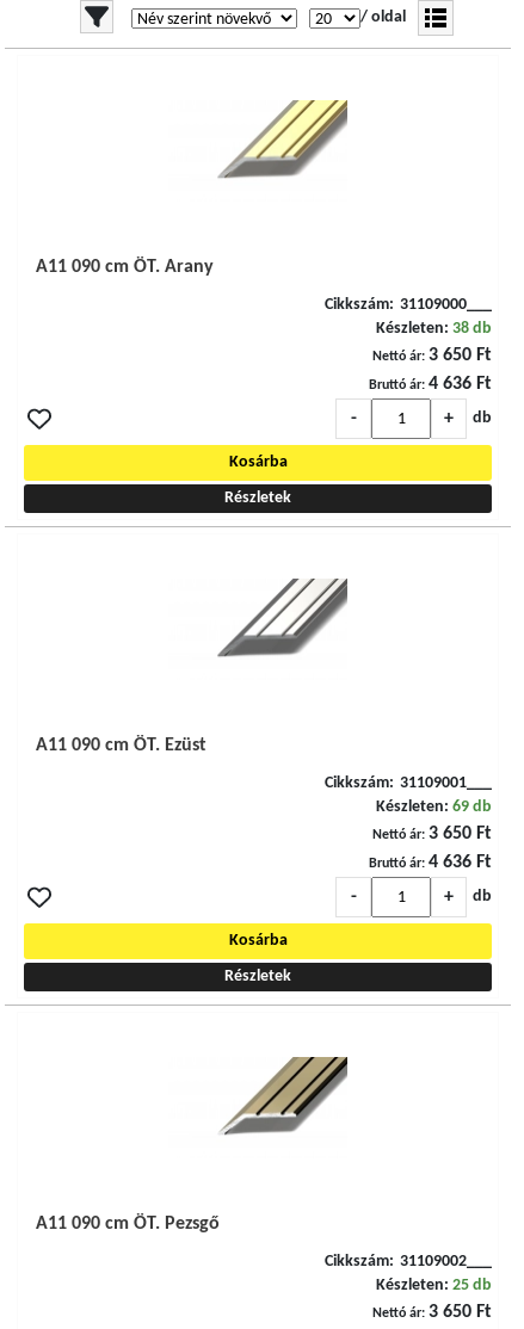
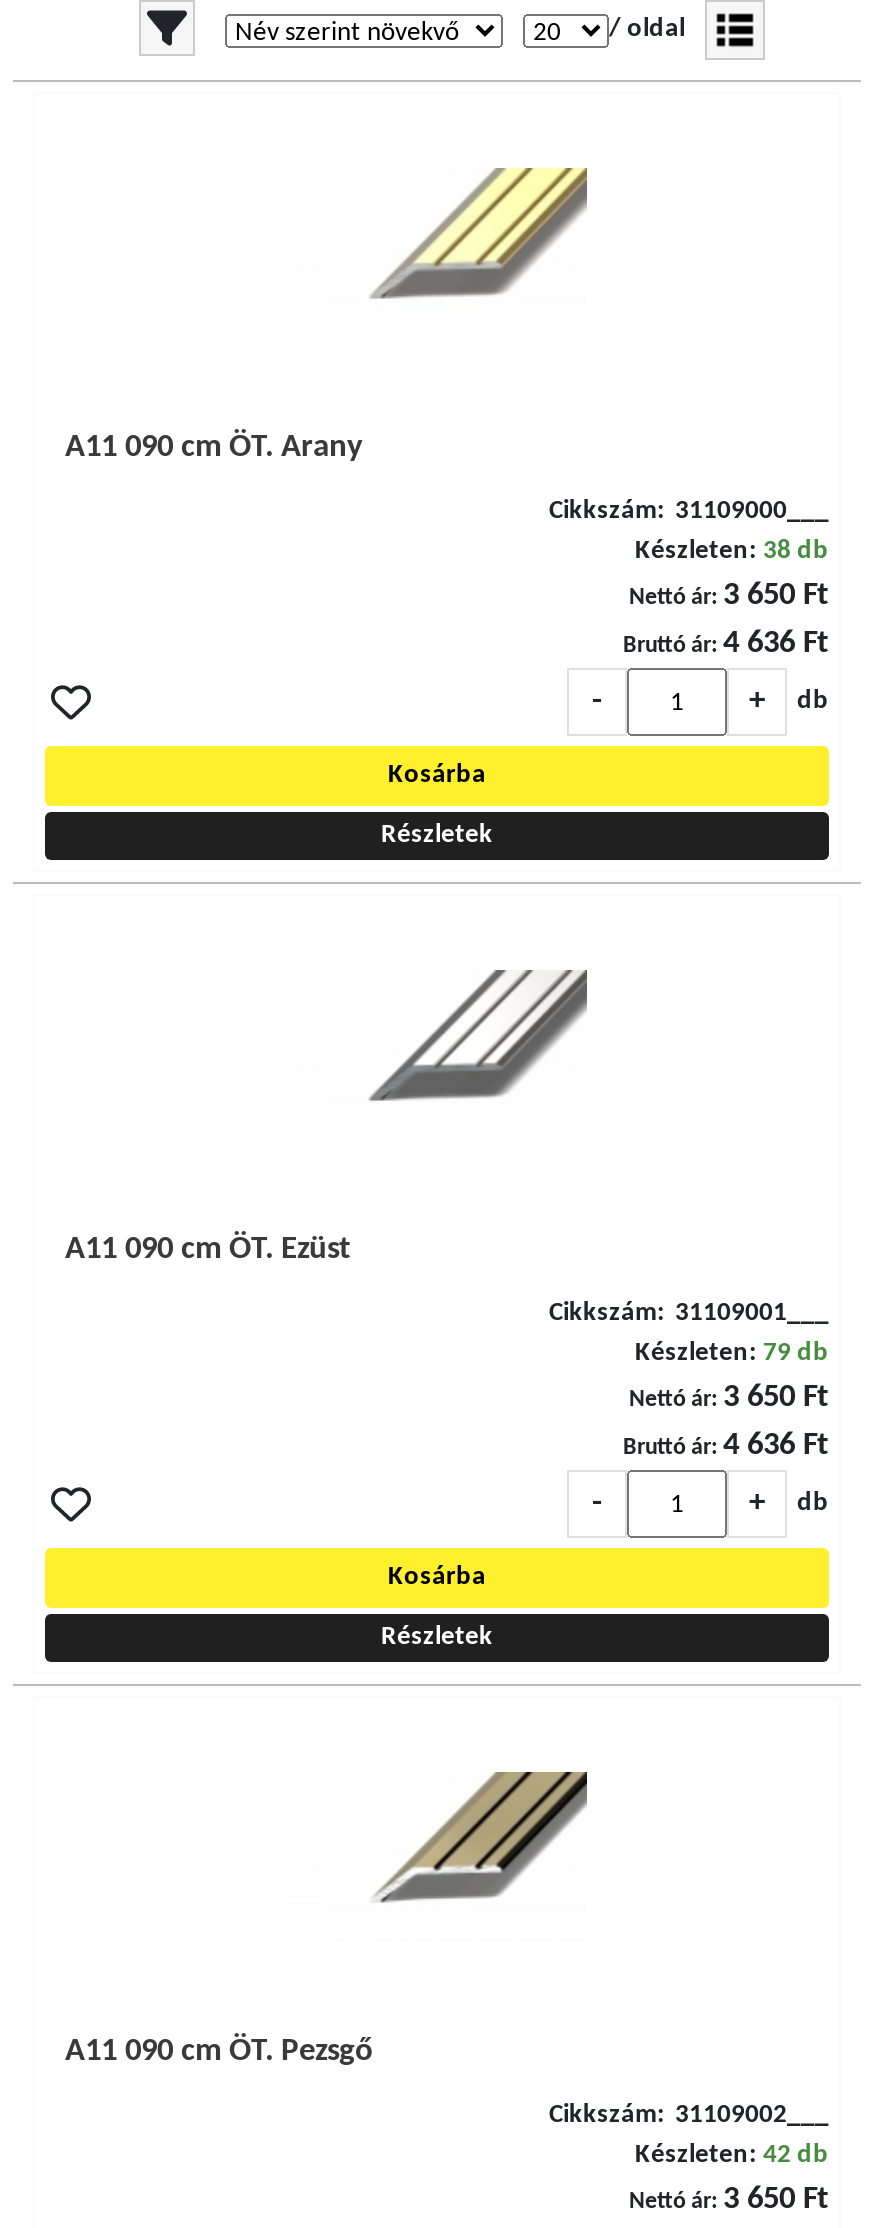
[376,799,492,815] Készleten: 69 db -> [635,1340,829,1366] Készleten: 79 db
[376,1278,492,1293] Készleten: 25 db -> [635,2142,829,2168] Készleten: 42 db

